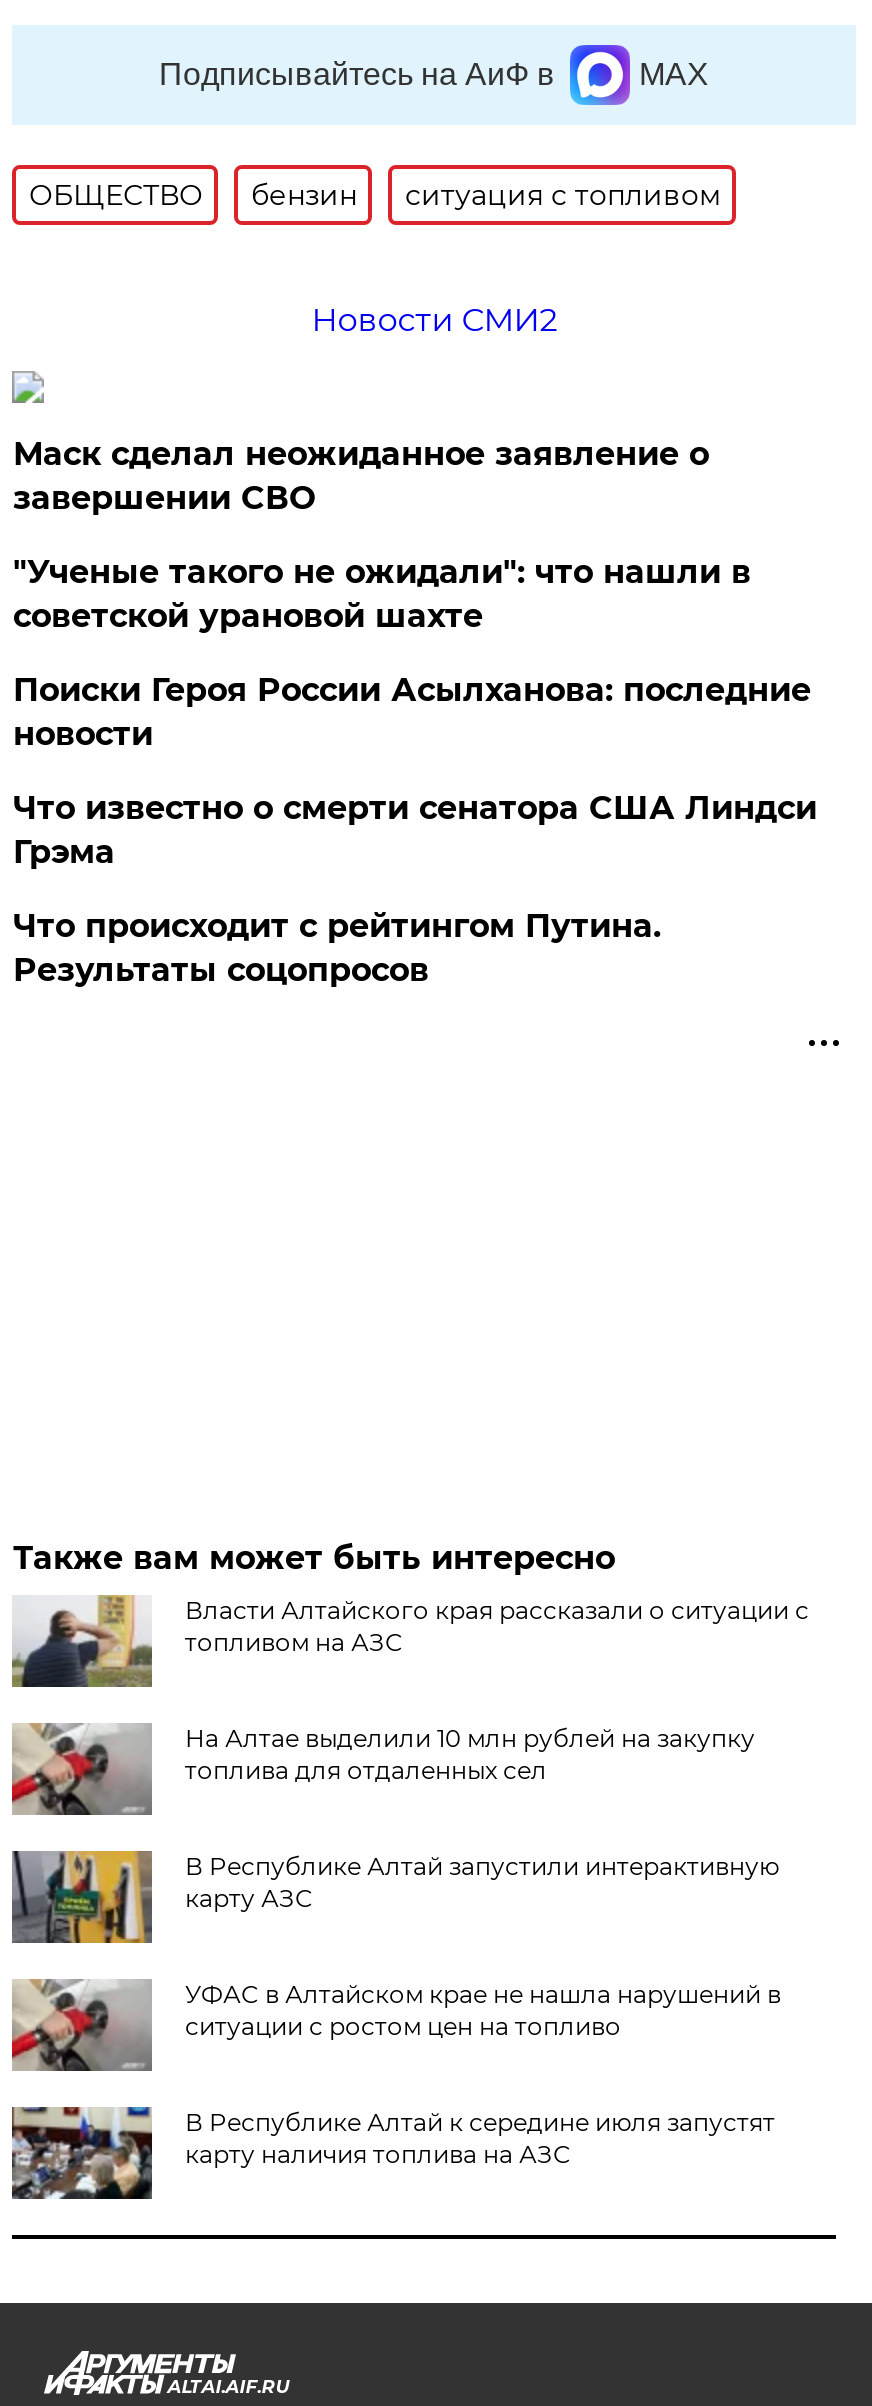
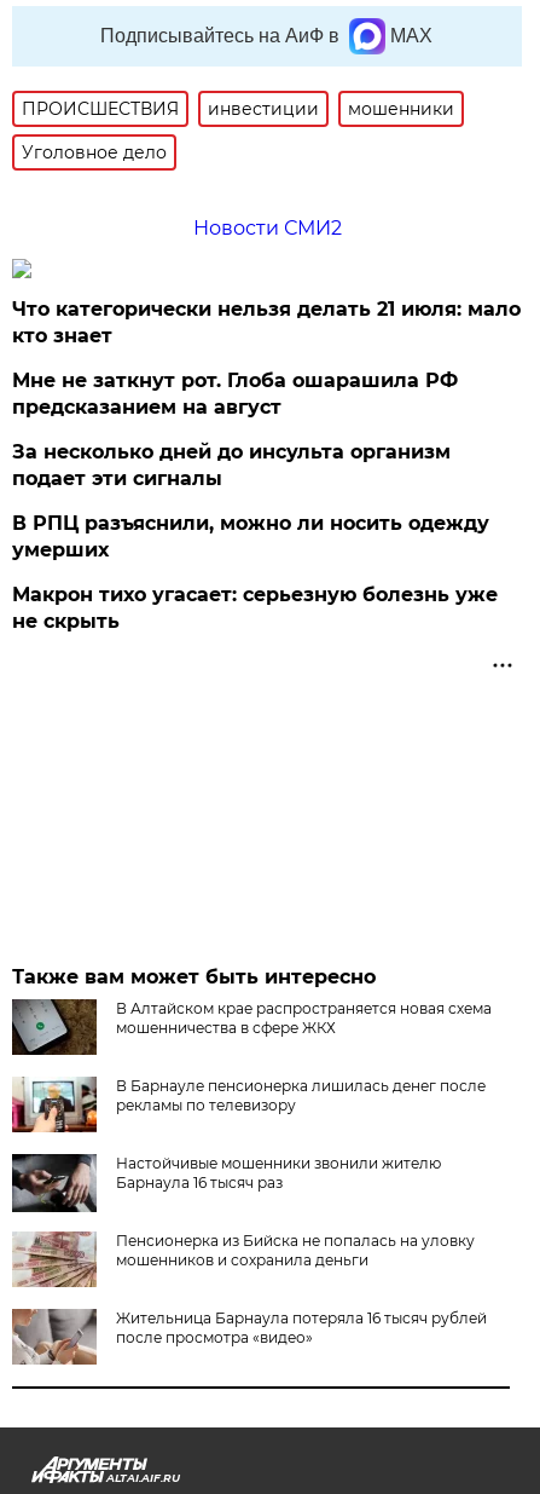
[29,177,721,213] ОБЩЕСТВО | бензин | ситуация с топливом -> [22,98,455,163] ПРОИСШЕСТВИЯ | инвестиции | мошенники | Уголовное дело
[13,435,709,517] Маск сделал неожиданное заявление о | завершении СВО -> [13,298,521,347] Что категорически нельзя делать 21 июля: мало | кто знает
[13,553,751,635] "Ученые такого не ожидали": что нашли в | советской урановой шахте -> [13,369,458,419] Мне не заткнут рот. Глоба ошарашила РФ | предсказанием на август
[13,671,811,753] Поиски Героя России Асылханова: последние | новости -> [13,440,451,490] За несколько дней до инсульта организм | подает эти сигналы
[13,789,817,871] Что известно о смерти сенатора США Линдси | Грэма -> [13,512,490,561] В РПЦ разъяснили, можно ли носить одежду | умерших
[13,907,661,989] Что происходит с рейтингом Путина. | Результаты соцопросов -> [13,583,498,633] Макрон тихо угасает: серьезную болезнь уже | не скрыть
[10,1593,809,1689] [image] | Власти Алтайского края рассказали о ситуации с | топливом на АЗС -> [11,998,492,1056] [image] | В Алтайском крае распространяется новая схема | мошенничества в сфере ЖКХ
[12,1721,755,1817] [image] | На Алтае выделили 10 млн рублей на закупку | топлива для отдаленных сел -> [12,1077,486,1134] [image] | В Барнауле пенсионерка лишилась денег после | рекламы по телевизору
[10,1849,779,1947] [image] | В Республике Алтай запустили интерактивную | карту АЗС -> [11,1153,441,1213] [image] | Настойчивые мошенники звонили жителю | Барнаула 16 тысяч раз
[10,1979,781,2073] [image] | УФАС в Алтайском крае не нашла нарушений в | ситуации с ростом цен на топливо -> [12,1231,475,1288] [image] | Пенсионерка из Бийска не попалась на уловку | мошенников и сохранила деньги
[10,2105,775,2201] [image] | В Республике Алтай к середине июля запустят | карту наличия топлива на АЗС -> [11,1308,487,1366] [image] | Жительница Барнаула потеряла 16 тысяч рублей | после просмотра «видео»

